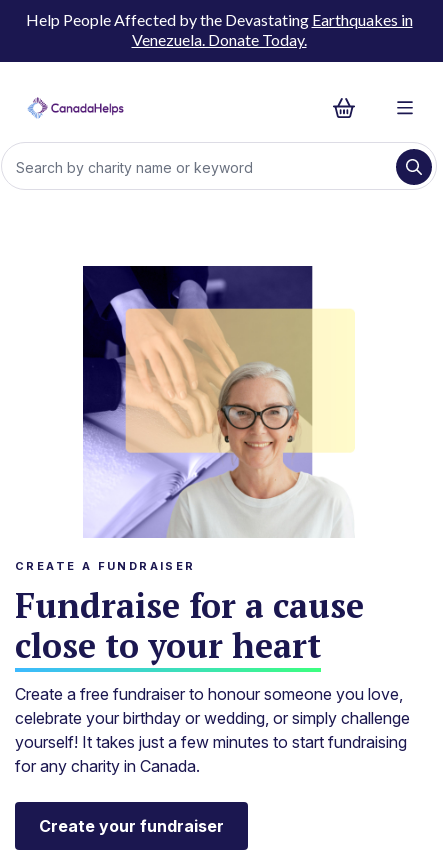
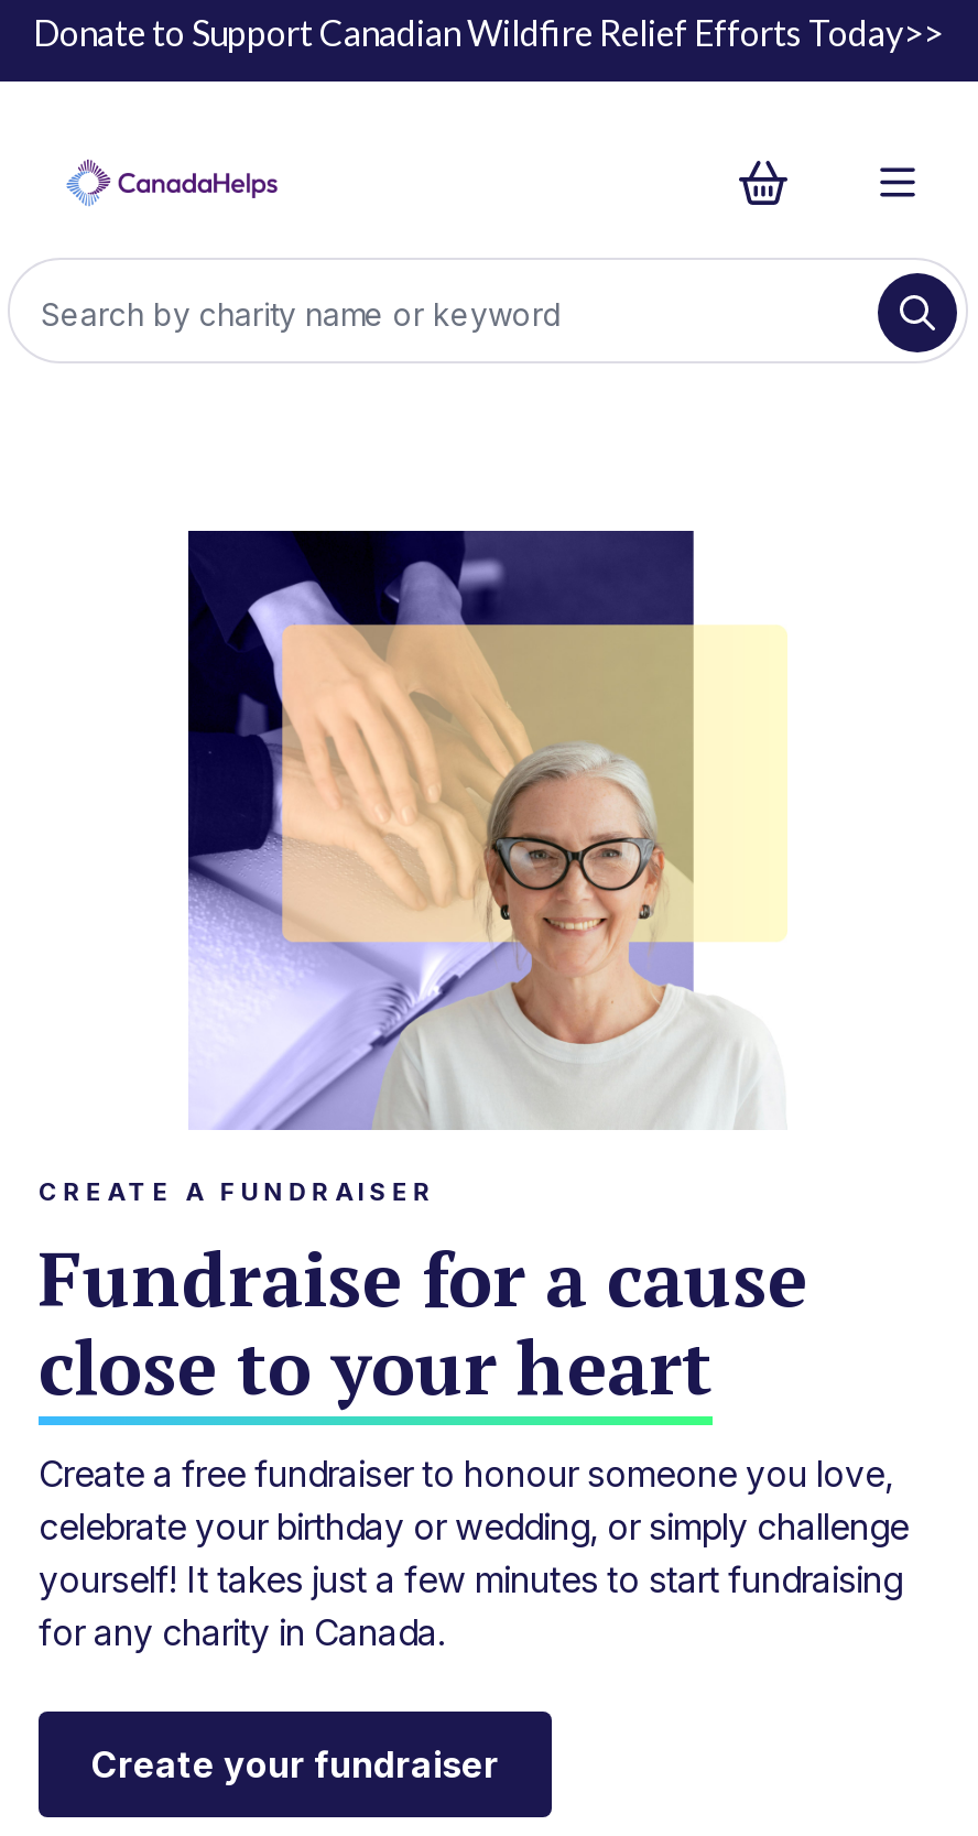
[25,10,412,49] Help People Affected by the Devastating Earthquakes in | Venezuela. Donate Today. -> [33,11,943,53] Donate to Support Canadian Wildfire Relief Efforts Today>>

